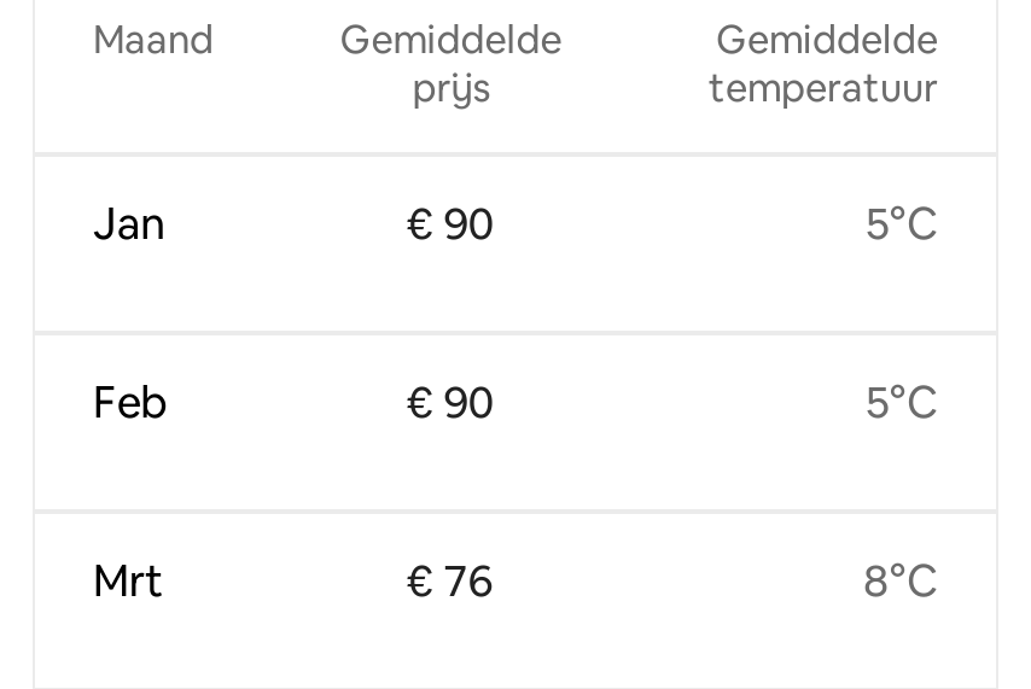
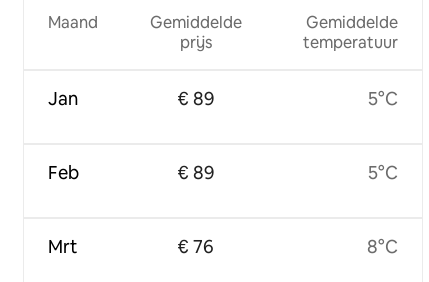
[407,197,494,252] € 90 -> [178,87,214,110] € 89
[407,375,494,431] € 90 -> [178,161,214,184] € 89

